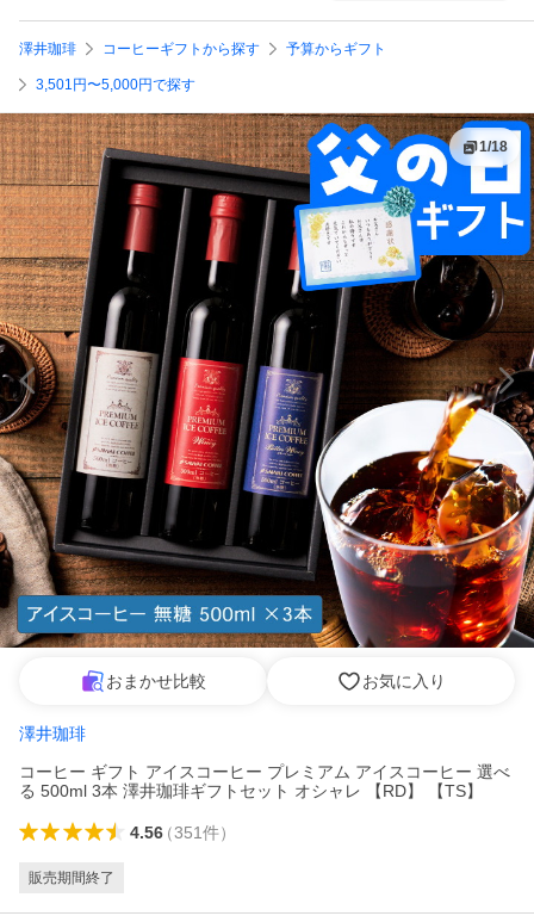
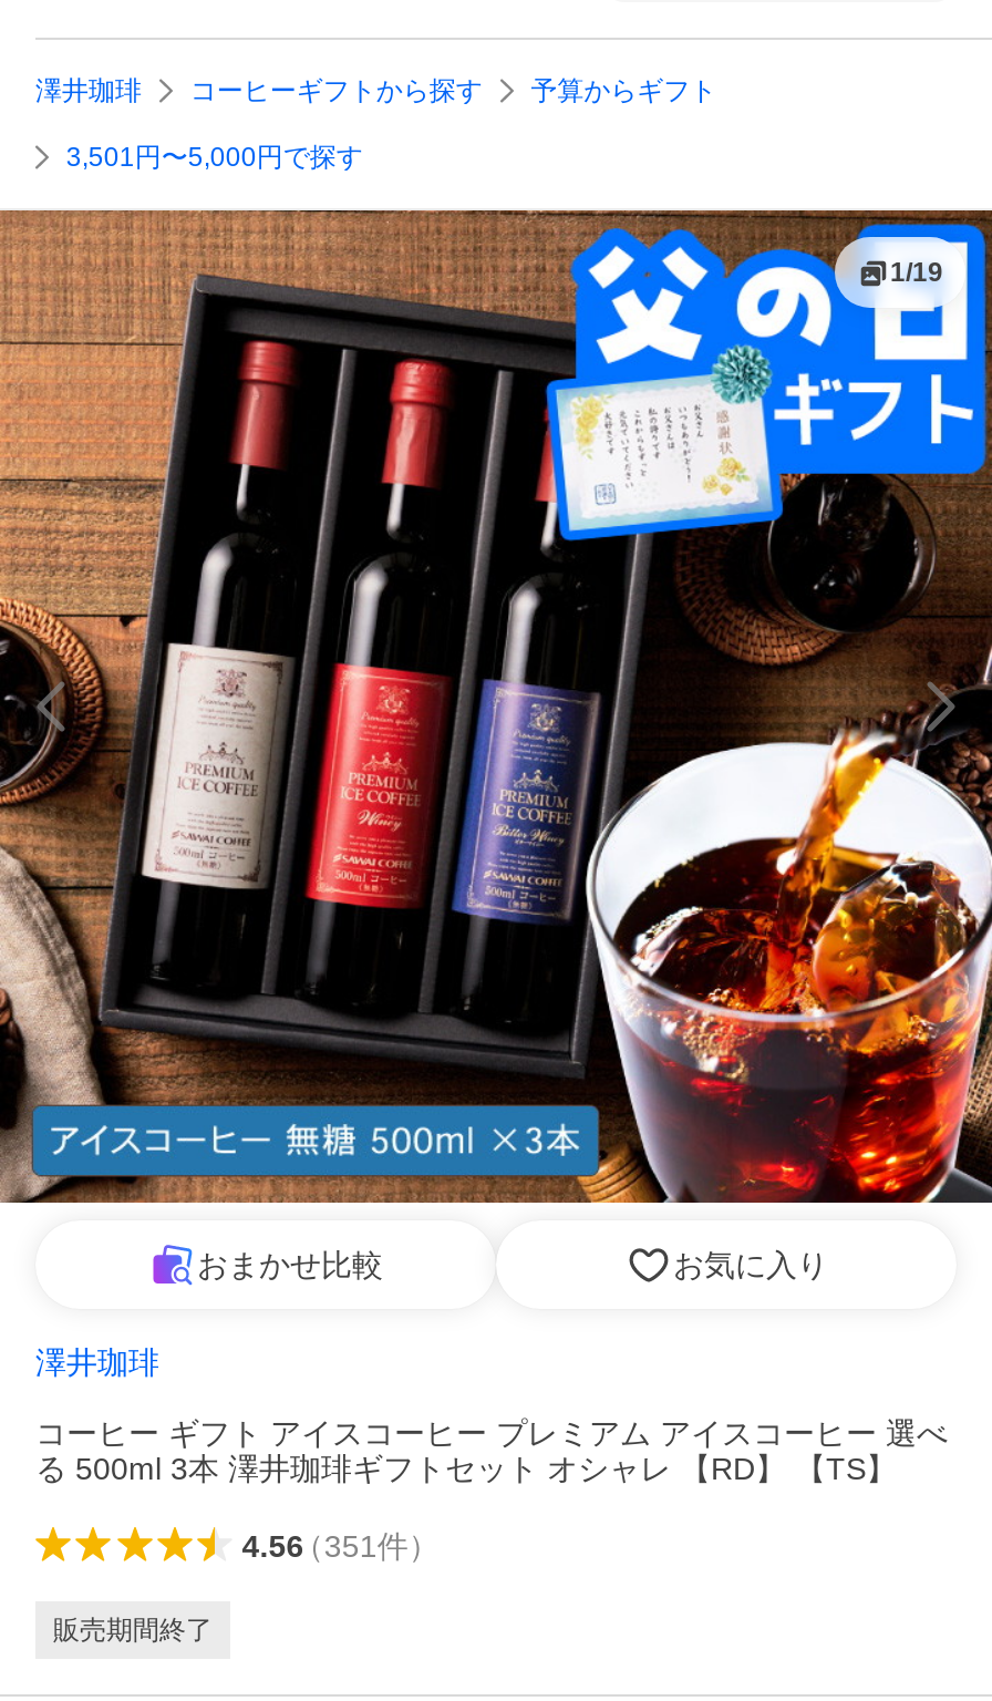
[479,138,508,155] 1/18 -> [890,257,943,288] 1/19

